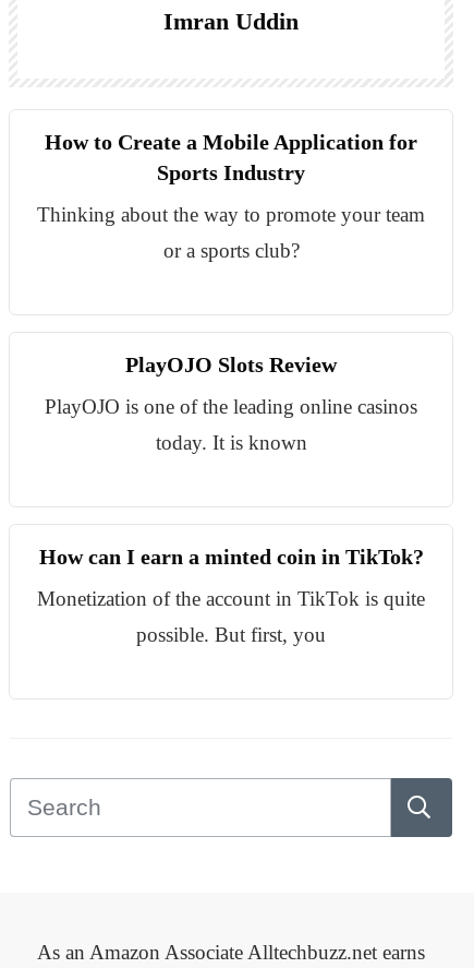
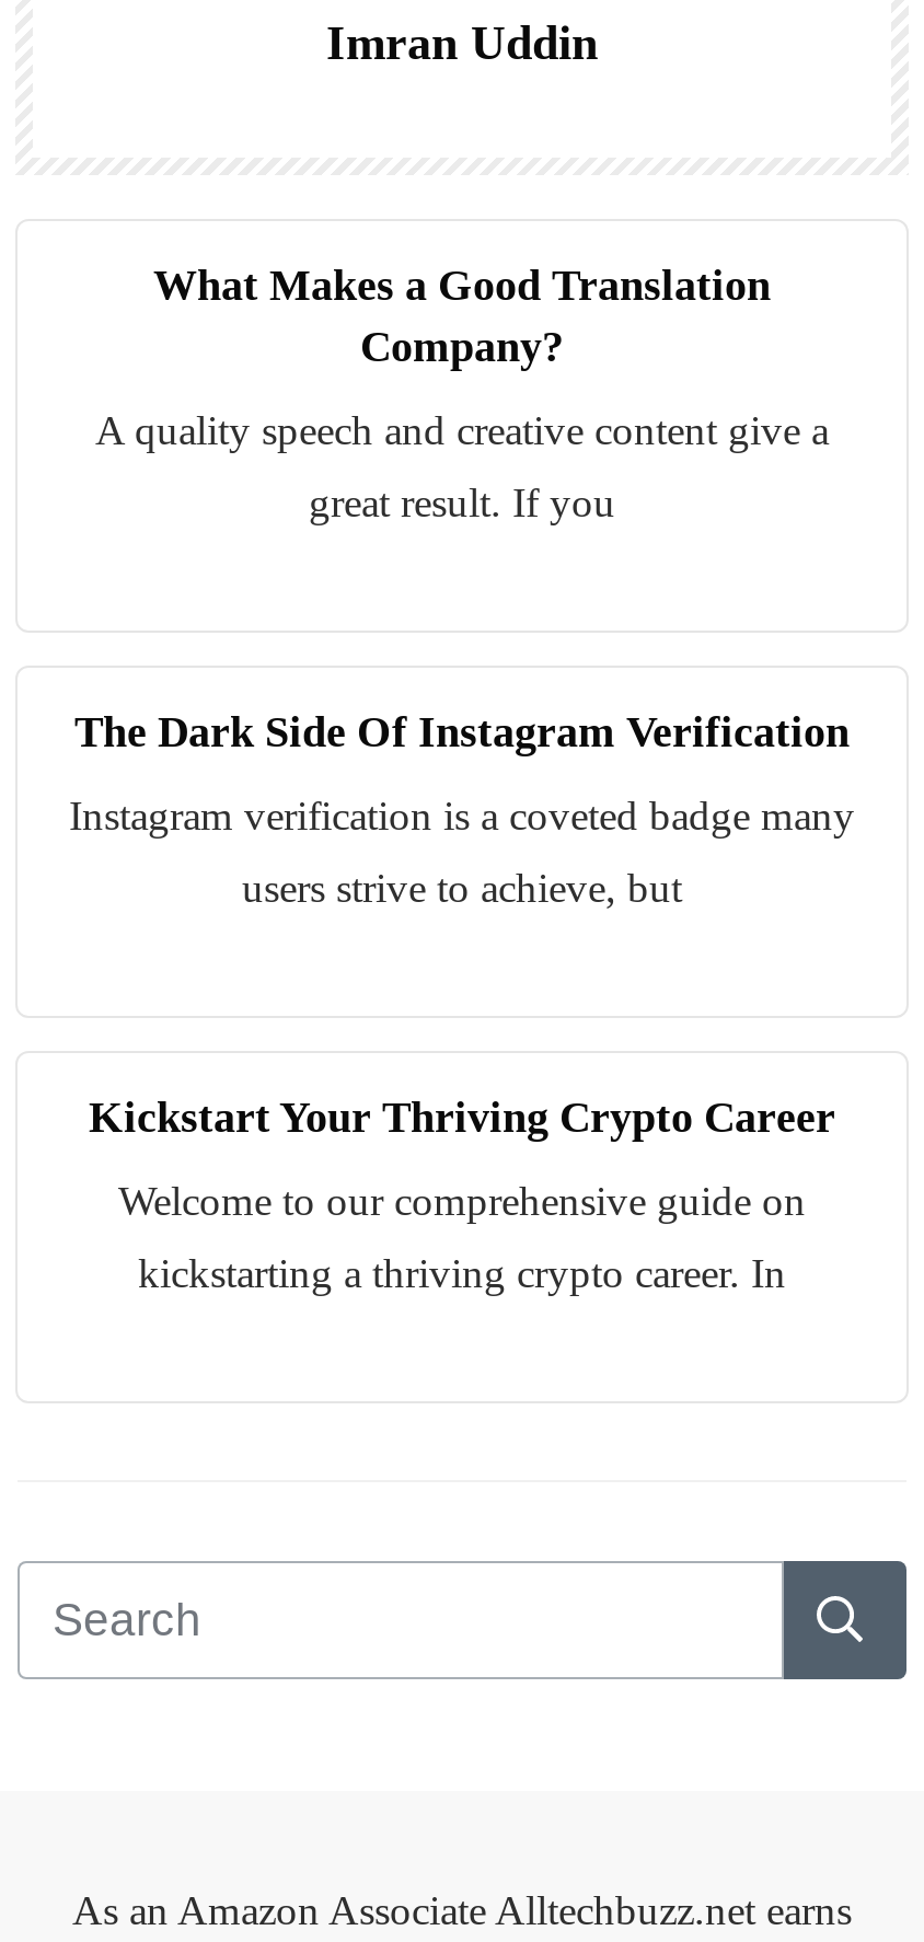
[45,130,417,184] How to Create a Mobile Application for | Sports Industry -> [153,260,771,370] What Makes a Good Translation | Company?
[37,203,425,226] Thinking about the way to promote your team -> [95,407,829,453] A quality speech and creative content give a
[163,239,299,262] or a sports club? -> [309,479,615,525] great result. If you
[125,352,337,376] PlayOJO Slots Review -> [74,707,850,755] The Dark Side Of Instagram Verification
[45,395,417,418] PlayOJO is one of the leading online casinos -> [69,792,855,838] Instagram verification is a coveted badge many
[155,431,307,454] today. It is known -> [242,865,682,911] users strive to achieve, but
[39,544,423,568] How can I earn a minted coin in TikTok? -> [89,1092,835,1140] Kickstart Your Thriving Crypto Career
[37,587,425,610] Monetization of the account in TikTok is quite -> [118,1178,806,1224] Welcome to our comprehensive guide on
[136,623,326,646] possible. But first, you -> [138,1250,786,1296] kickstarting a thriving crypto career. In

